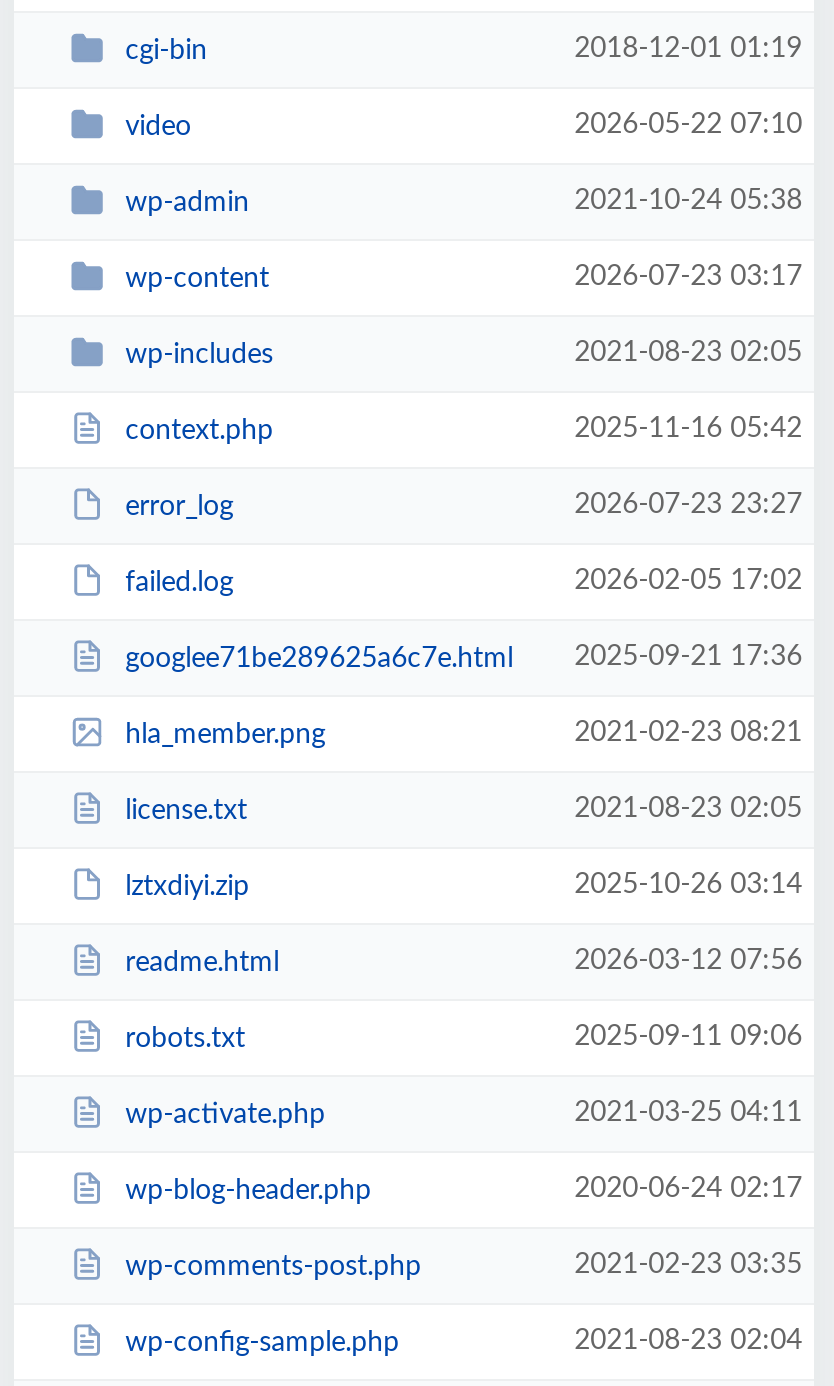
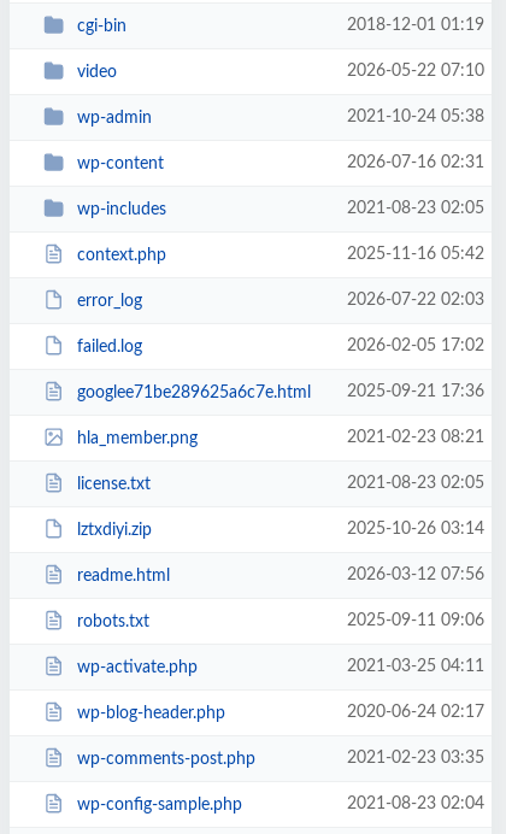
[574,263,802,291] 2026-07-23 03:17 -> [347,154,484,171] 2026-07-16 02:31
[574,491,802,519] 2026-07-23 23:27 -> [347,292,484,309] 2026-07-22 02:03

